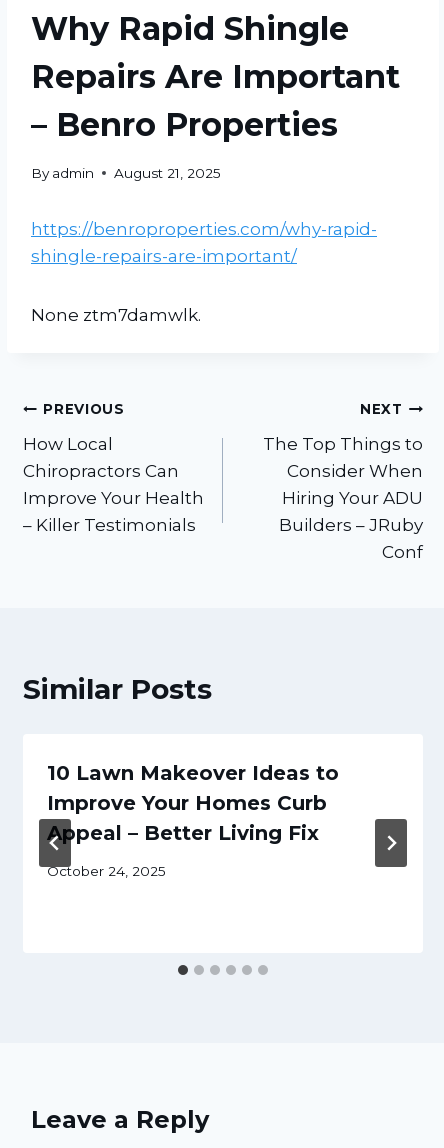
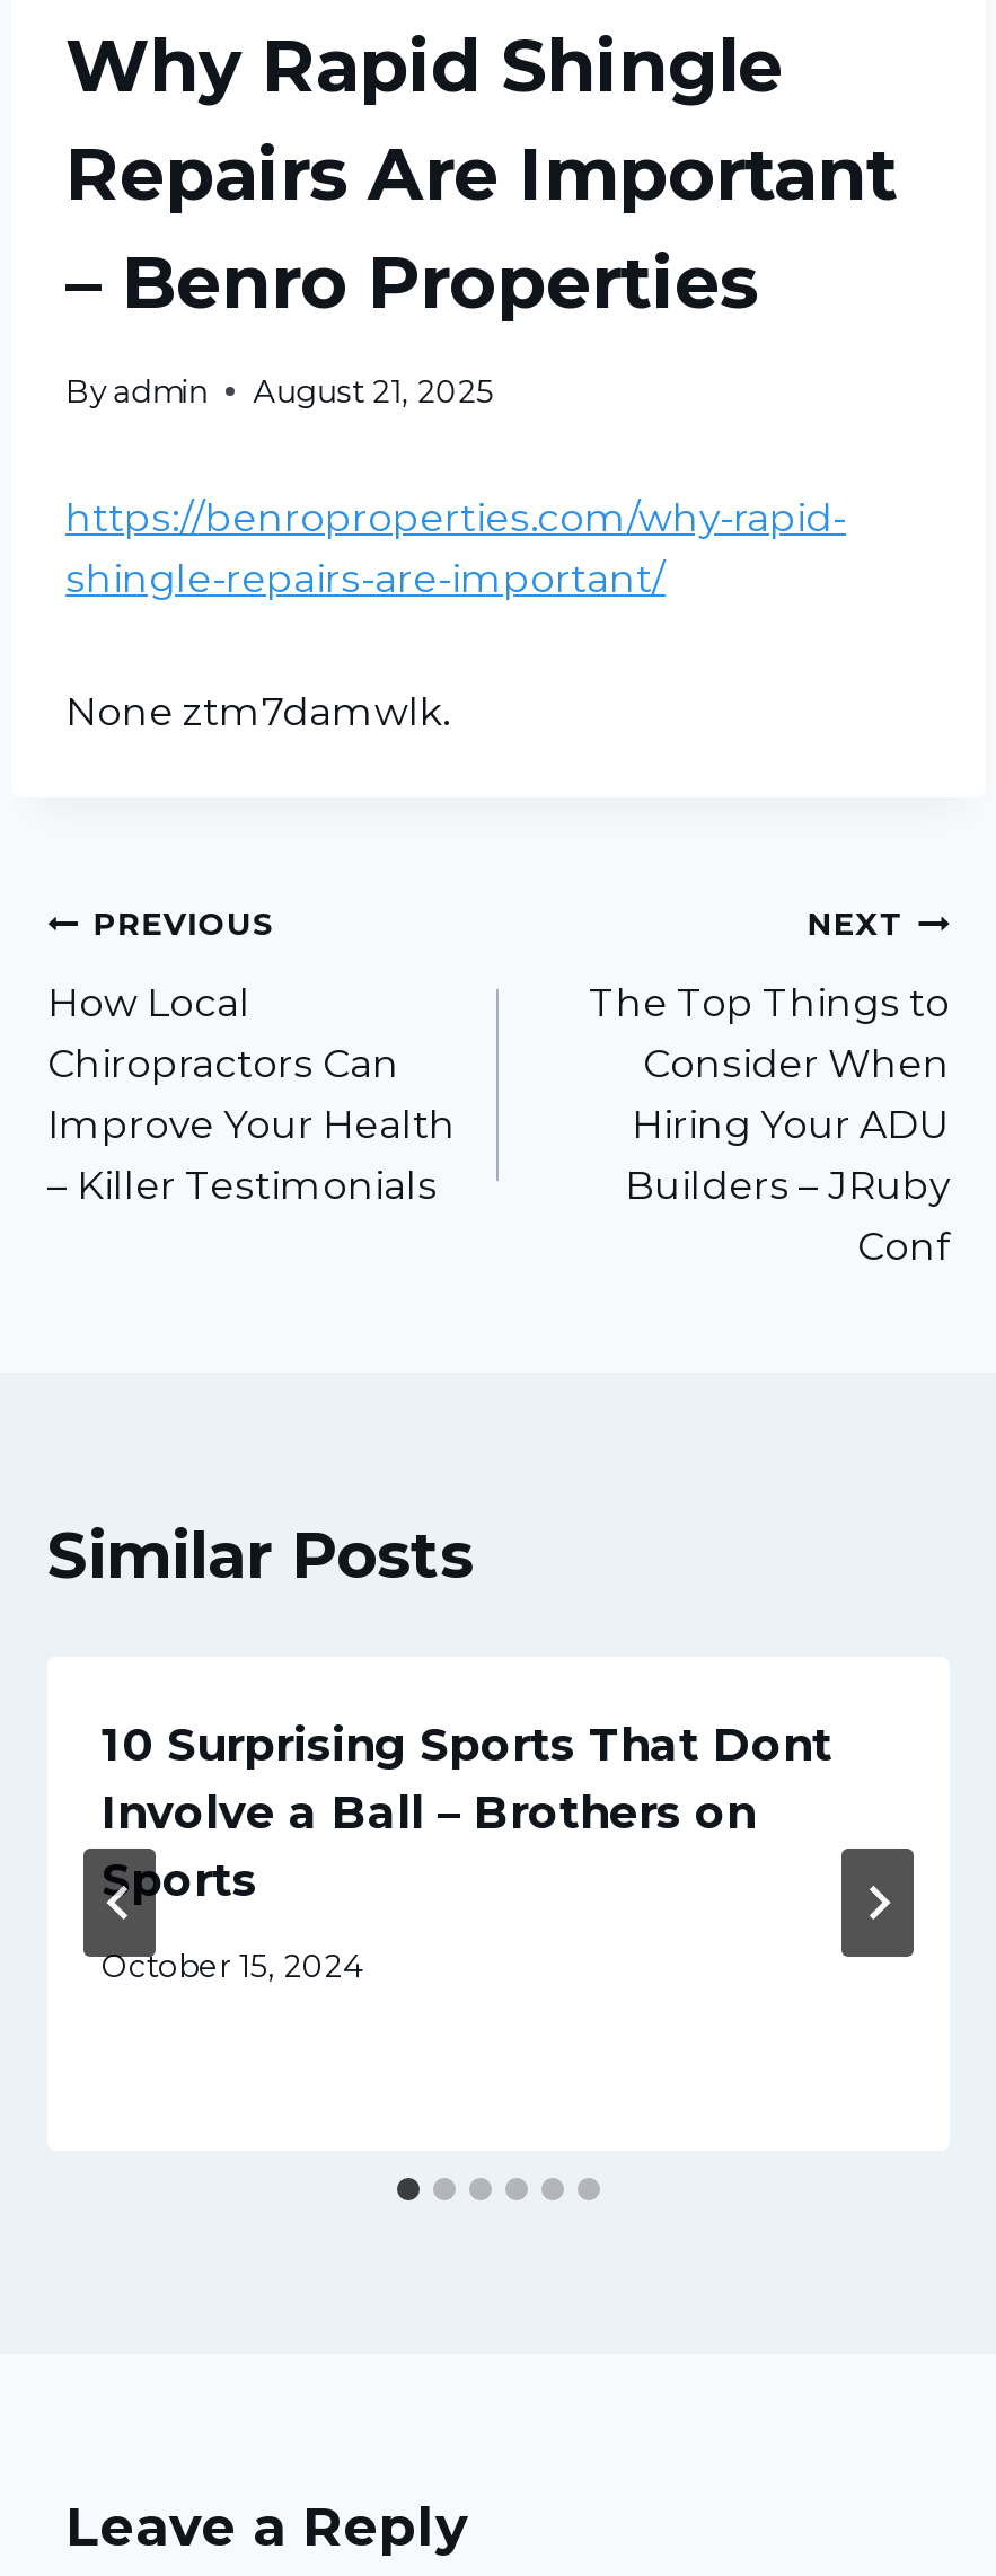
[47,760,339,844] 10 Lawn Makeover Ideas to | Improve Your Homes Curb | Appeal – Better Living Fix -> [102,1717,832,1906] 10 Surprising Sports That Dont | Involve a Ball – Brothers on | Sports
[47,863,166,879] October 24, 2025 -> [102,1948,363,1984] October 15, 2024

